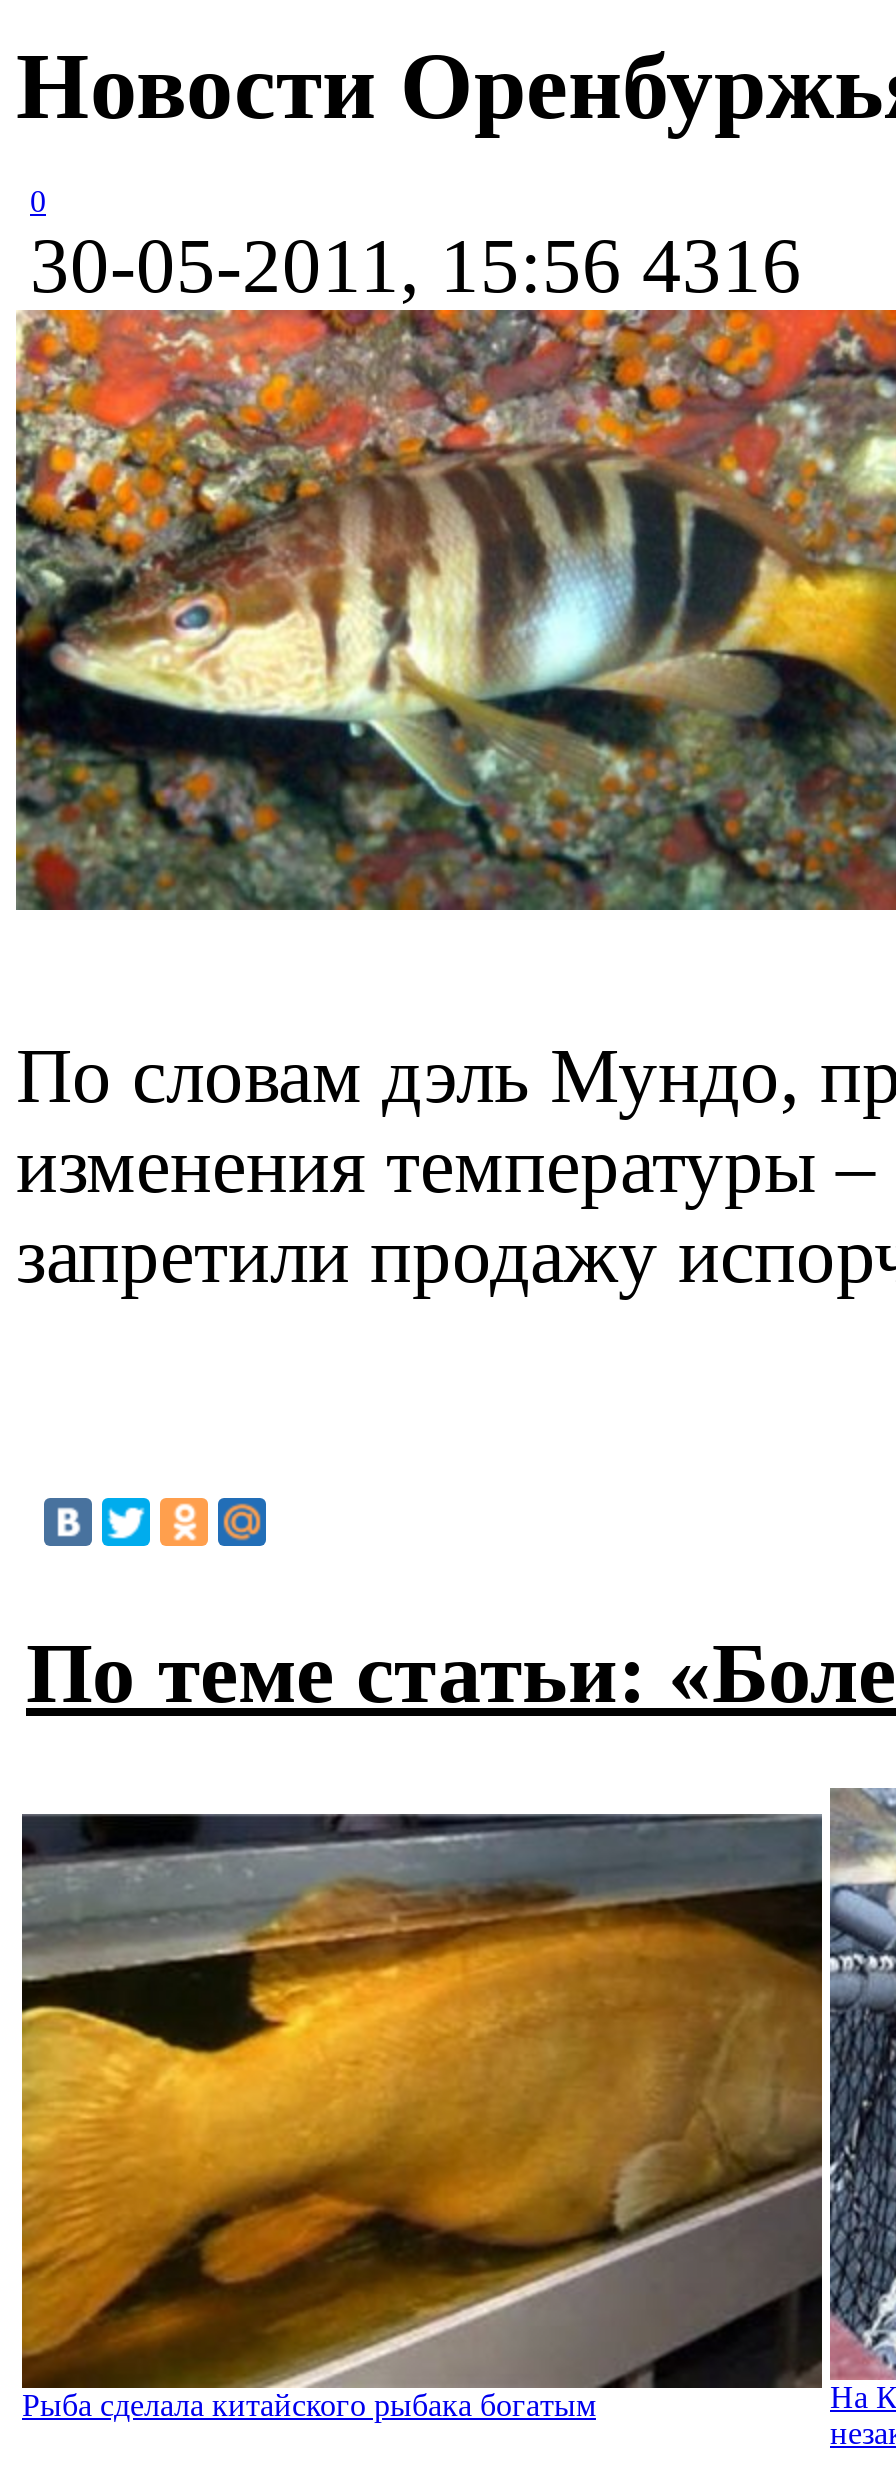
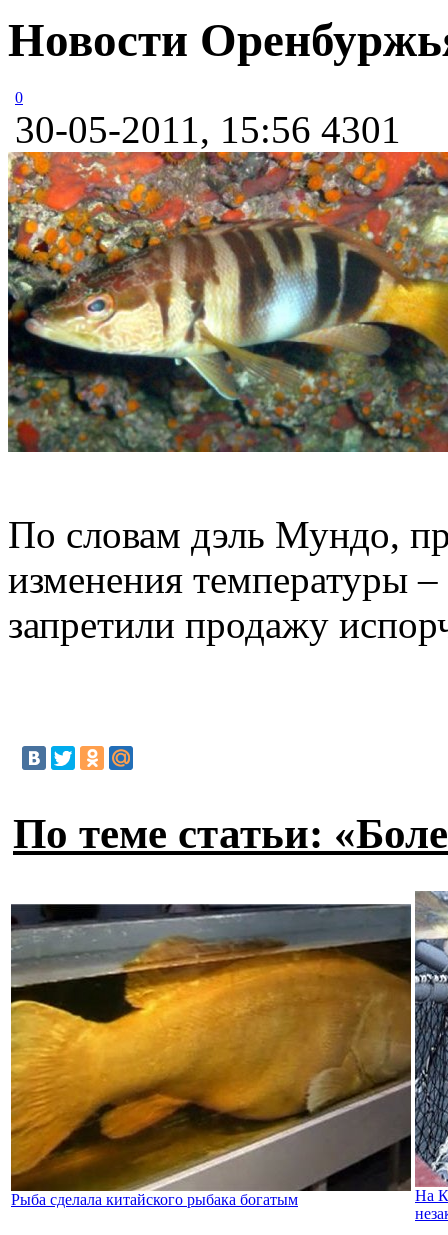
[30,222,802,308] 30-05-2011, 15:56 4316 -> [15,108,401,151] 30-05-2011, 15:56 4301

